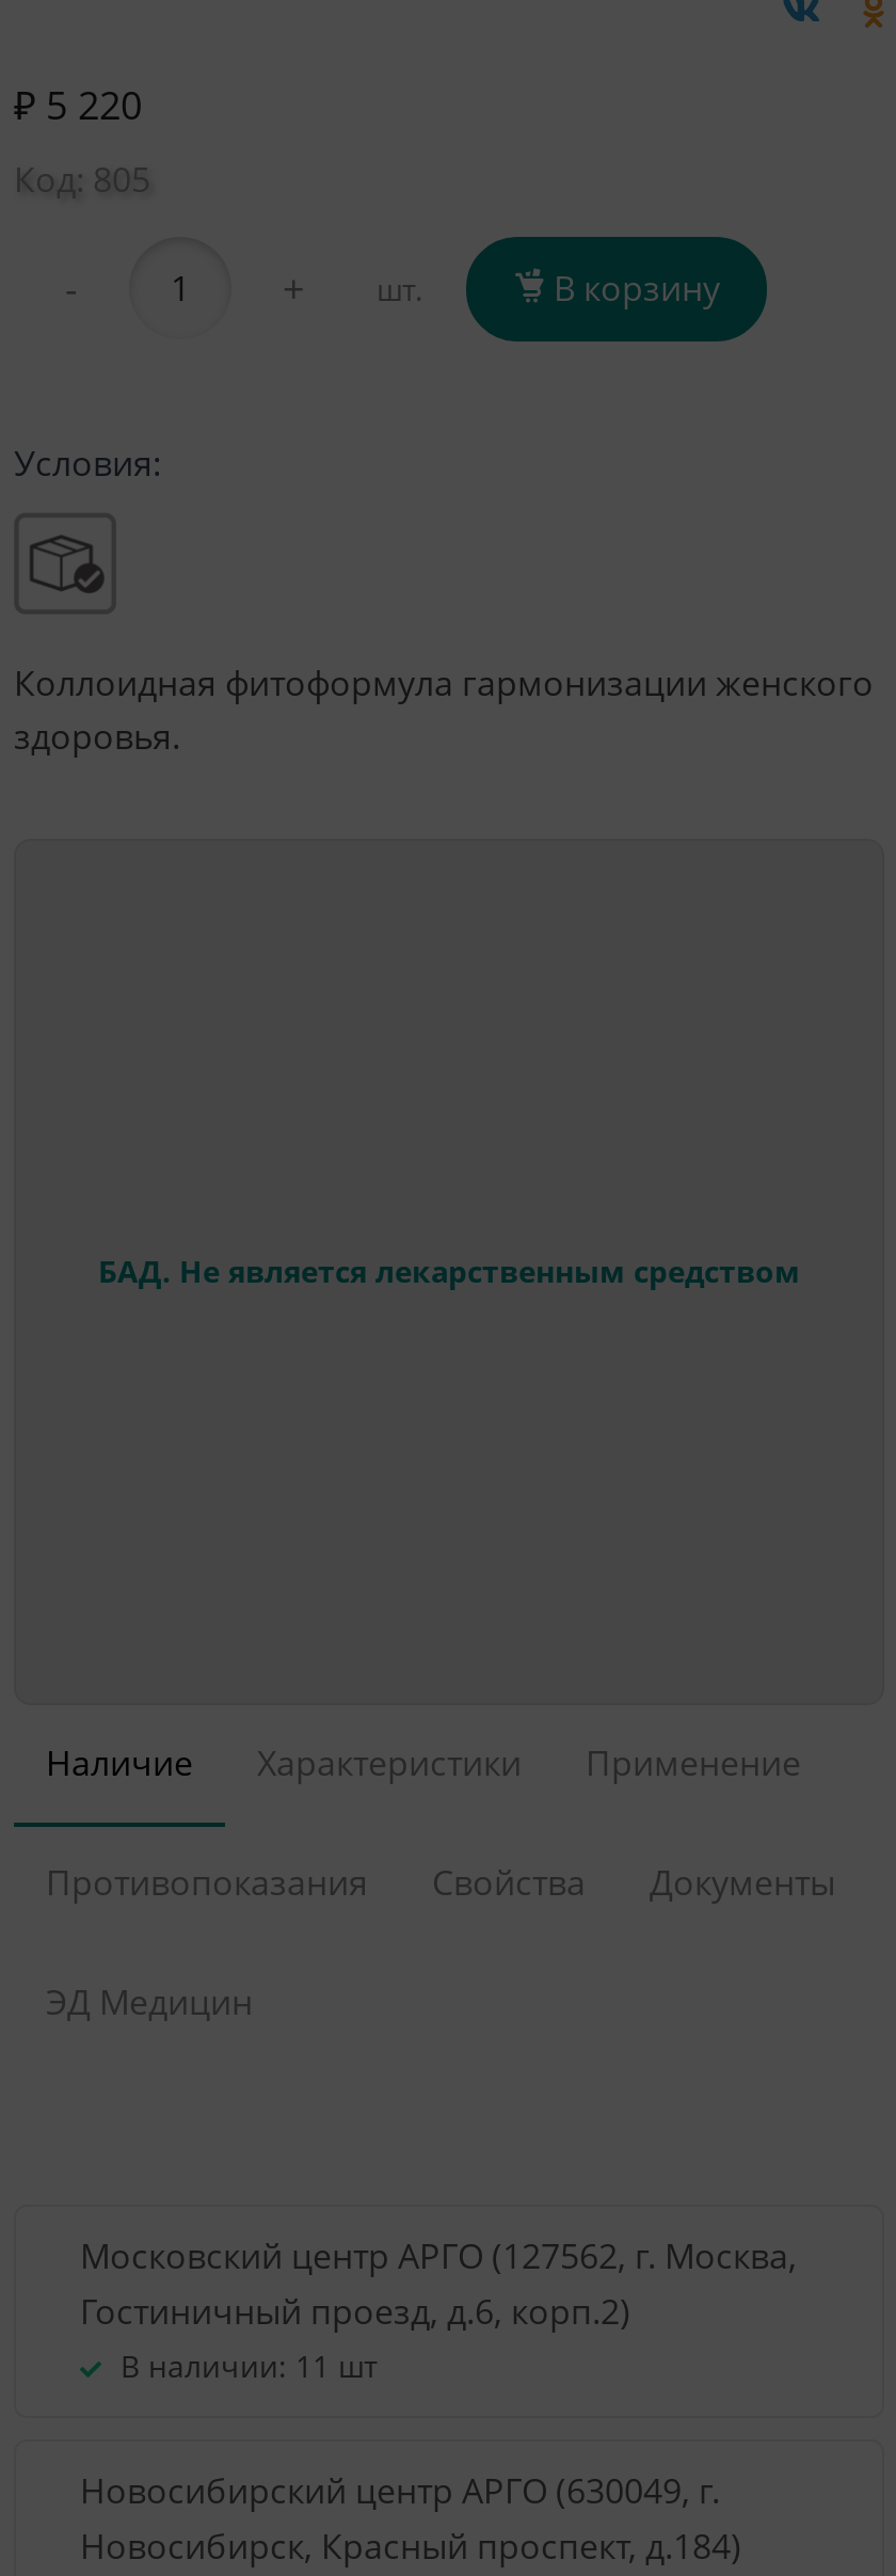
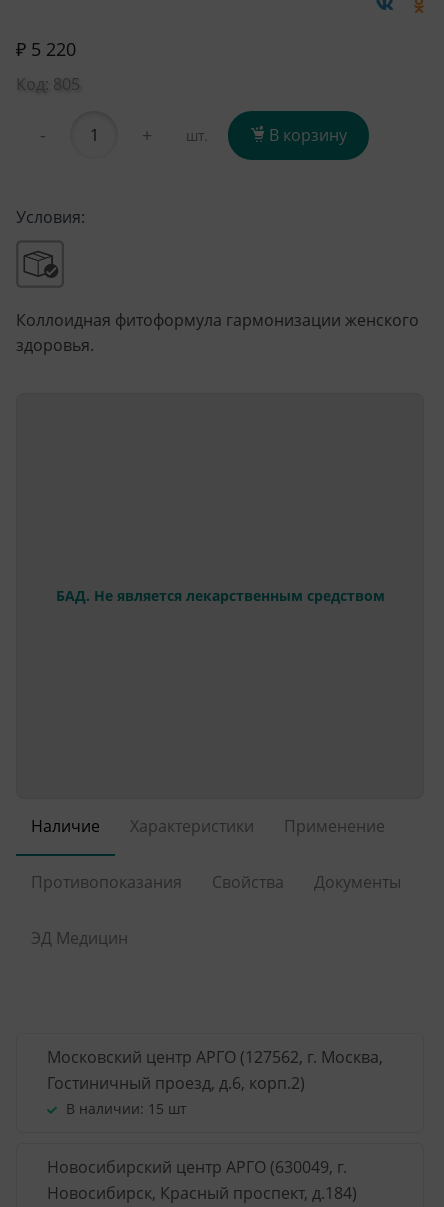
[112,2346,379,2386] В наличии: 11 шт -> [62,1099,187,1118] В наличии: 15 шт

